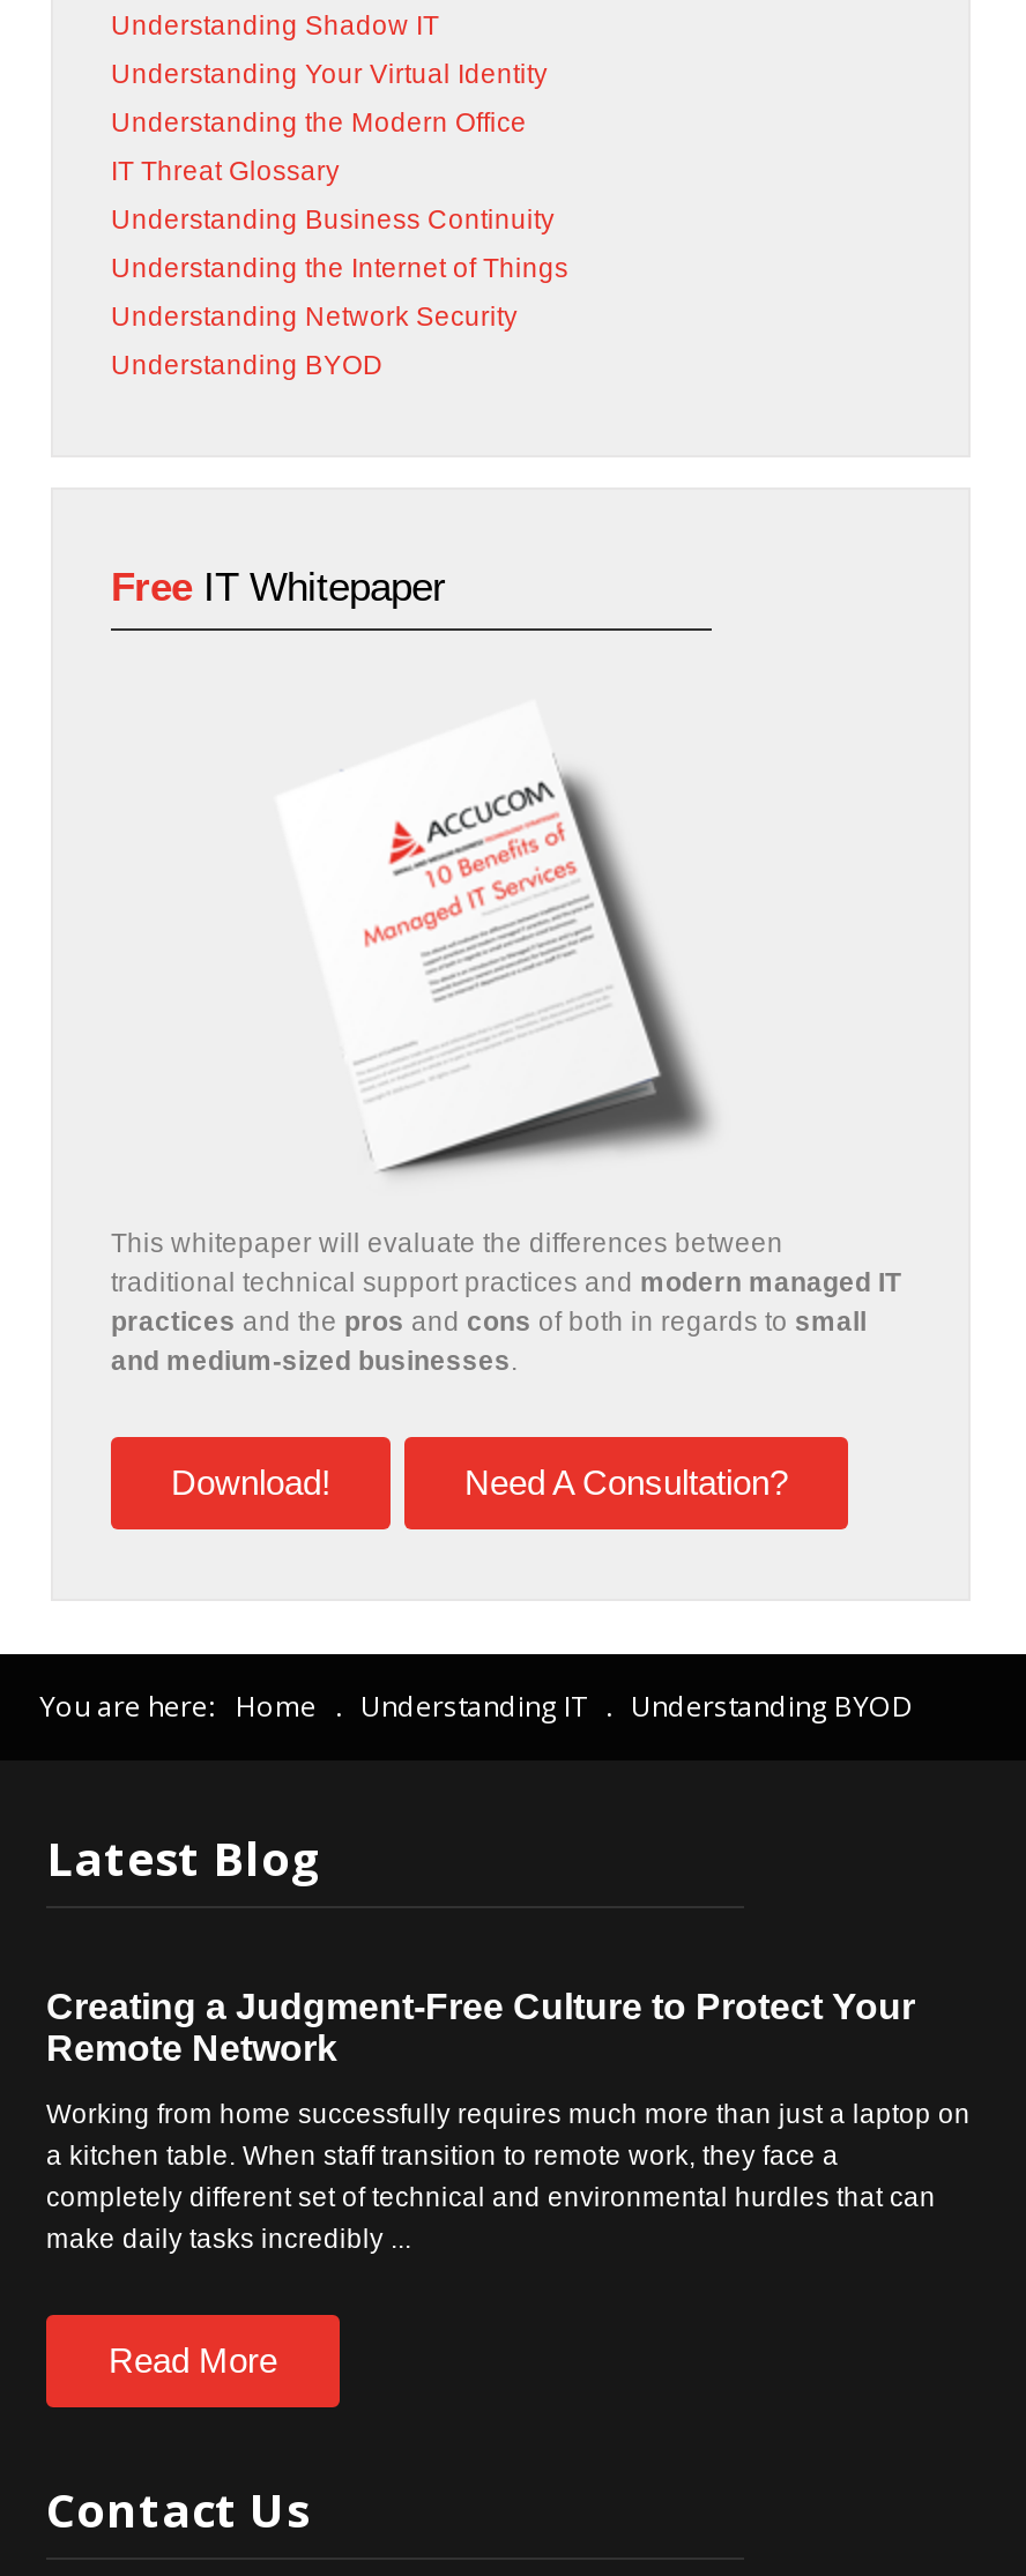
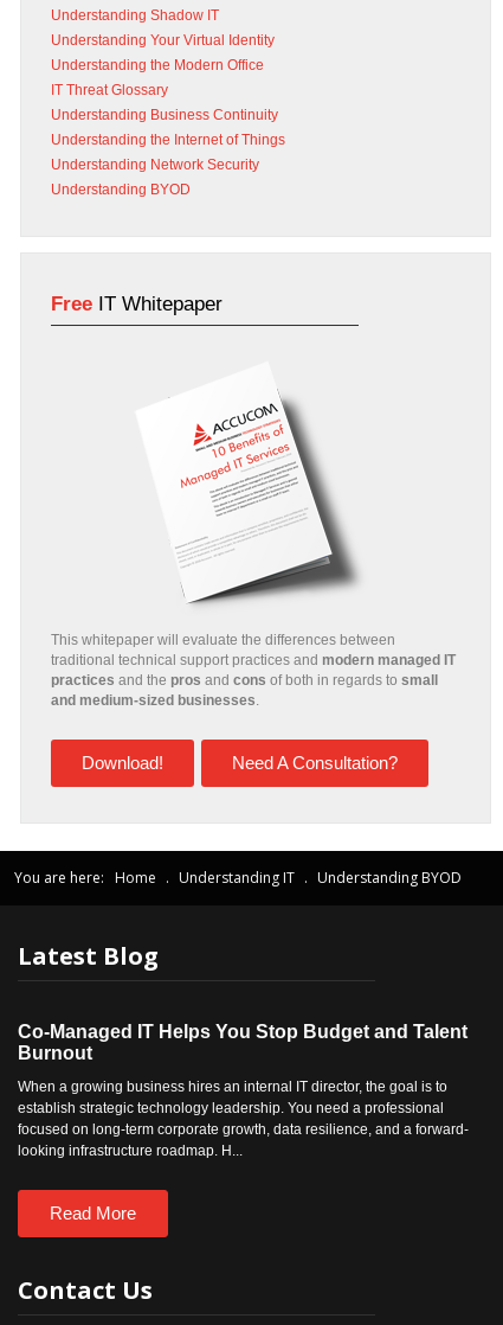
[46,1987,915,2068] Creating a Judgment-Free Culture to Protect Your | Remote Network -> [18,1022,467,1063] Co-Managed IT Helps You Stop Budget and Talent | Burnout
[46,2100,971,2128] Working from home successfully requires much more than just a laptop on -> [18,1080,447,1094] When a growing business hires an internal IT director, the goal is to
[46,2142,839,2169] a kitchen table. When staff transition to remote work, they face a -> [18,1101,444,1115] establish strategic technology leadership. You need a professional
[46,2183,936,2211] completely different set of technical and environmental hurdles that can -> [18,1122,469,1137] focused on long-term corporate growth, data resilience, and a forward-
[46,2225,411,2253] make daily tasks incredibly ... -> [18,1144,243,1158] looking infrastructure roadmap. H...

